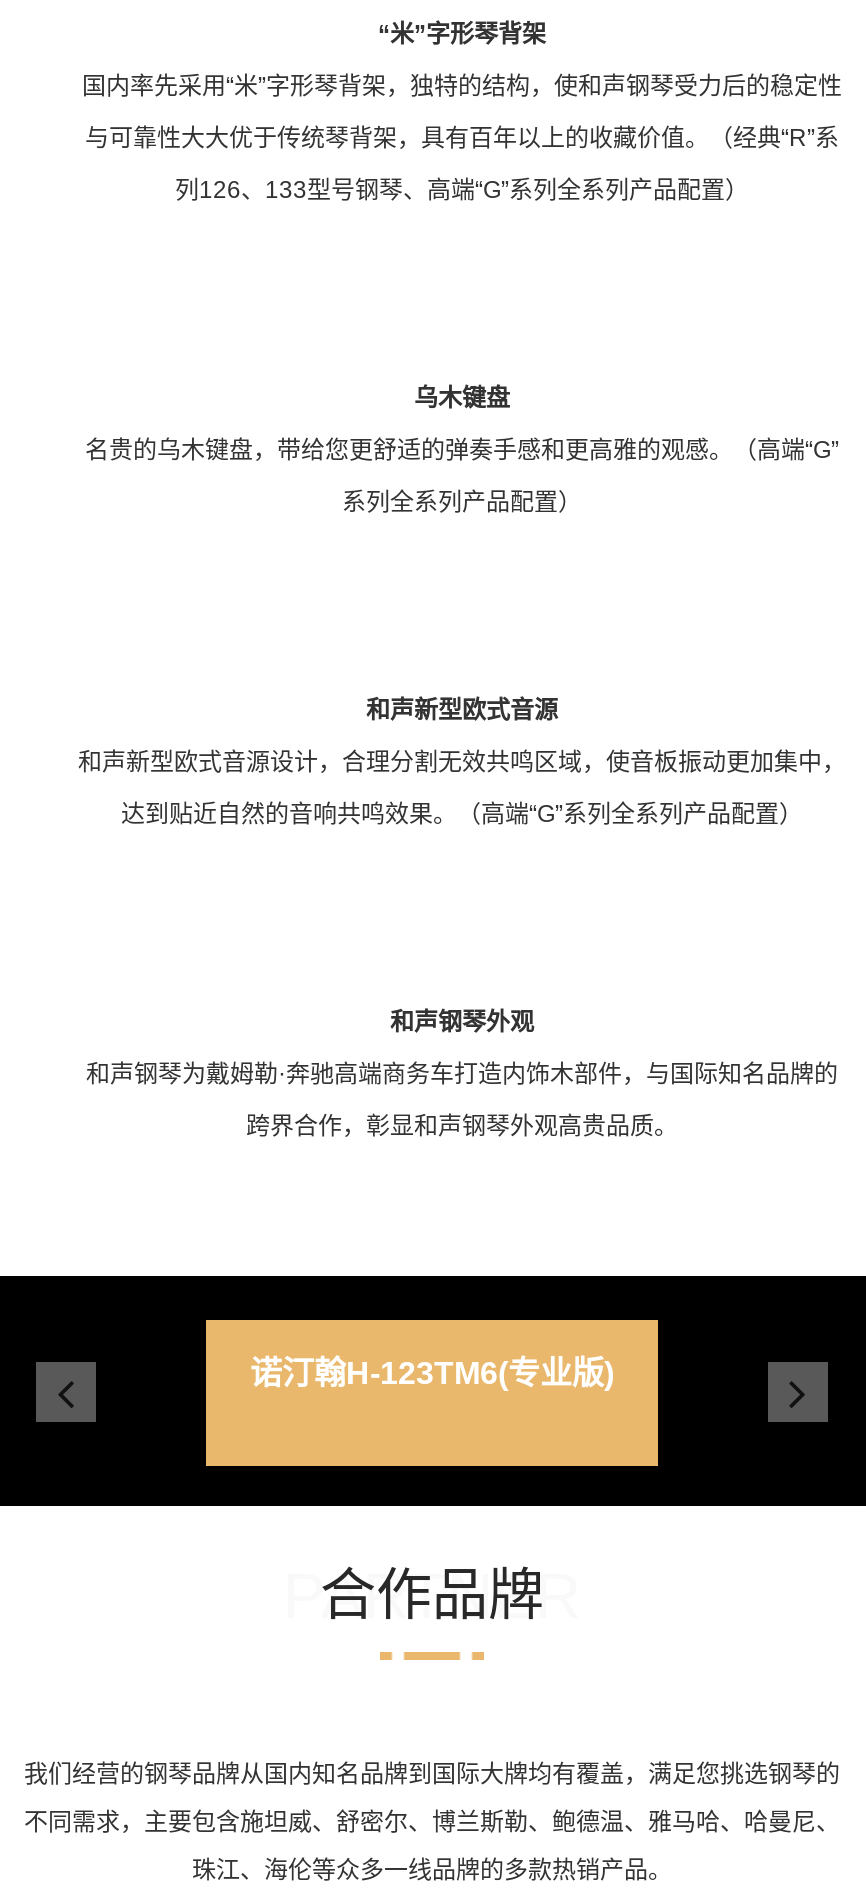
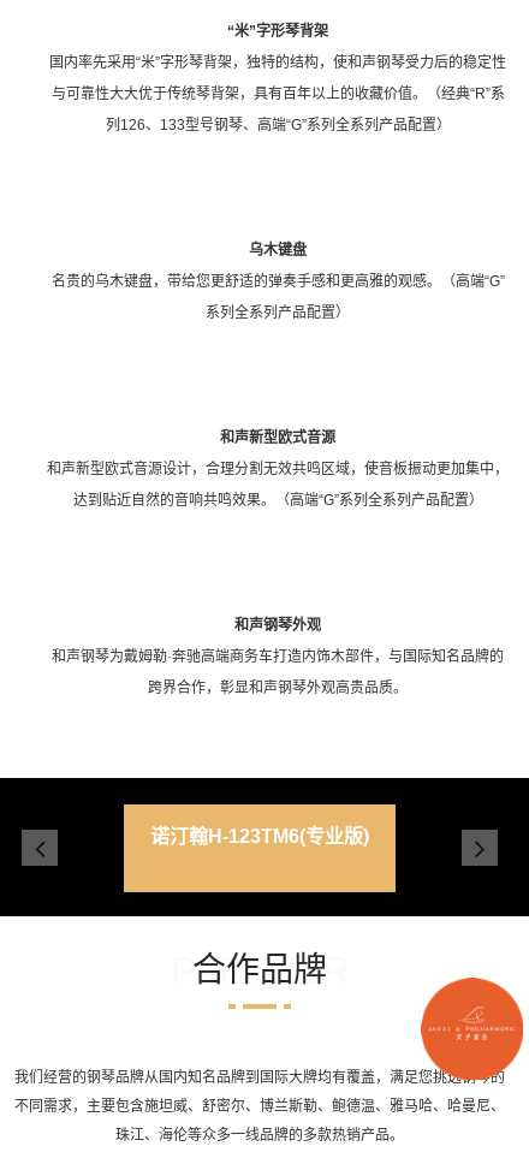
none -> [420,976,524,1067] [image]

